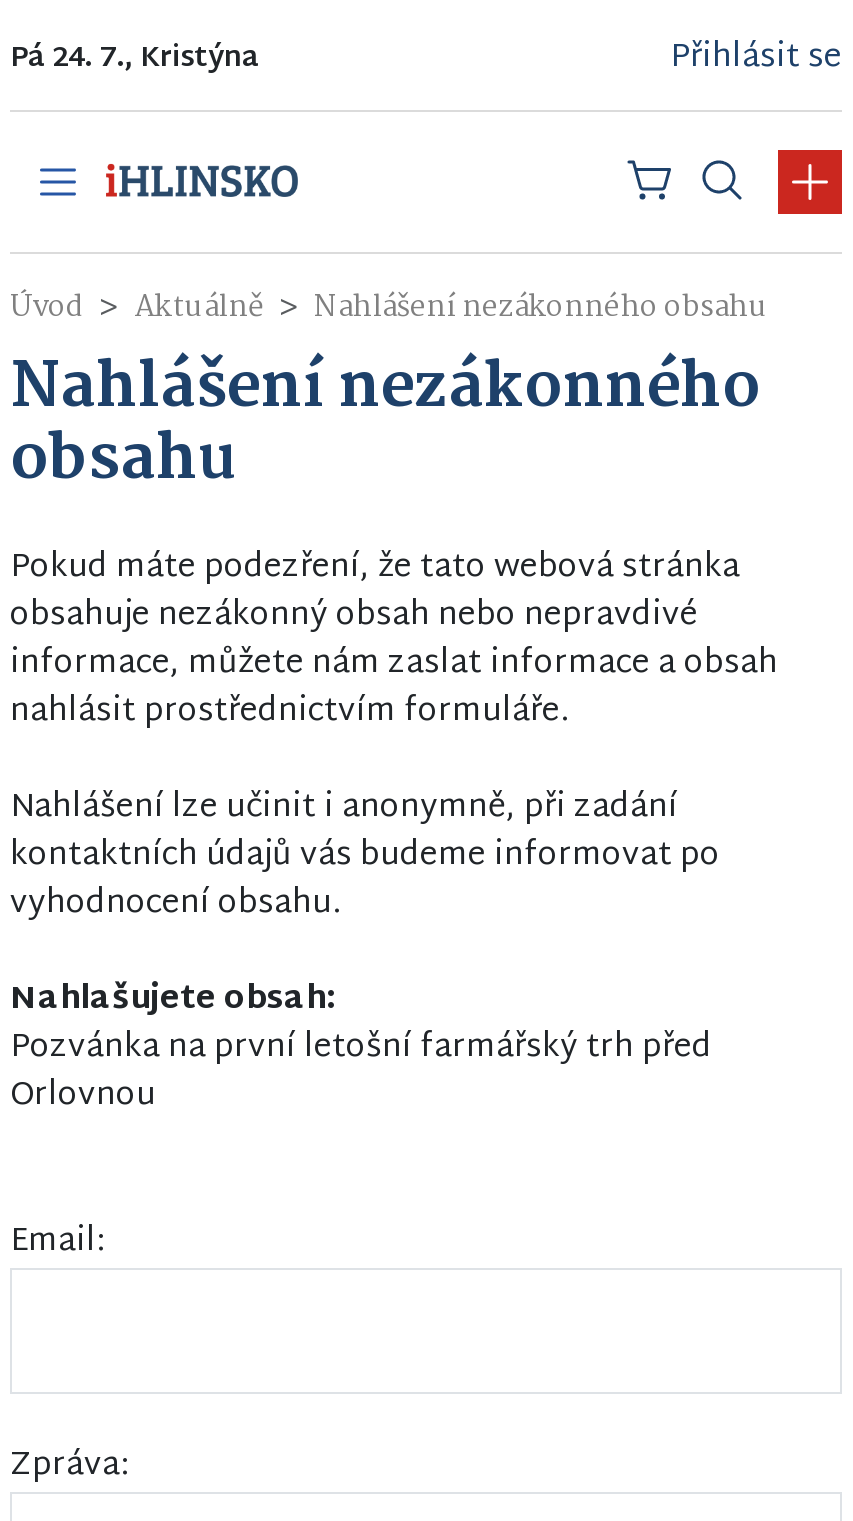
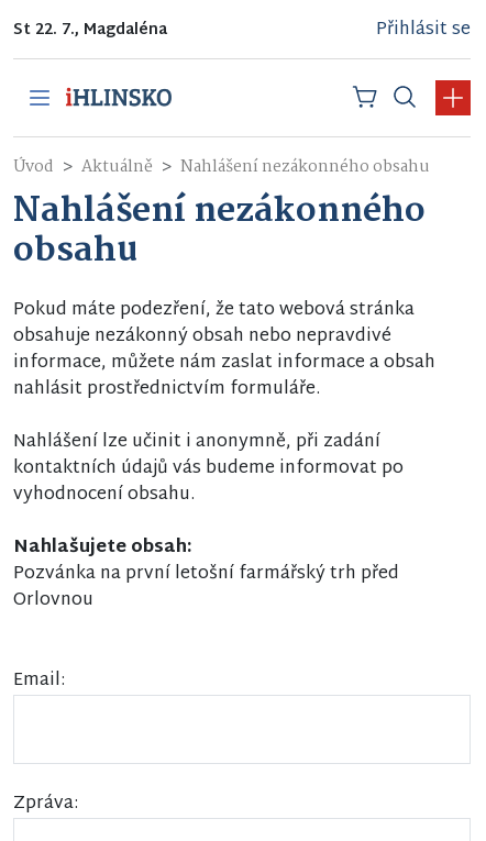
[10,34,258,84] Pá 24. 7., Kristýna -> [13,16,167,44] St 22. 7., Magdaléna

